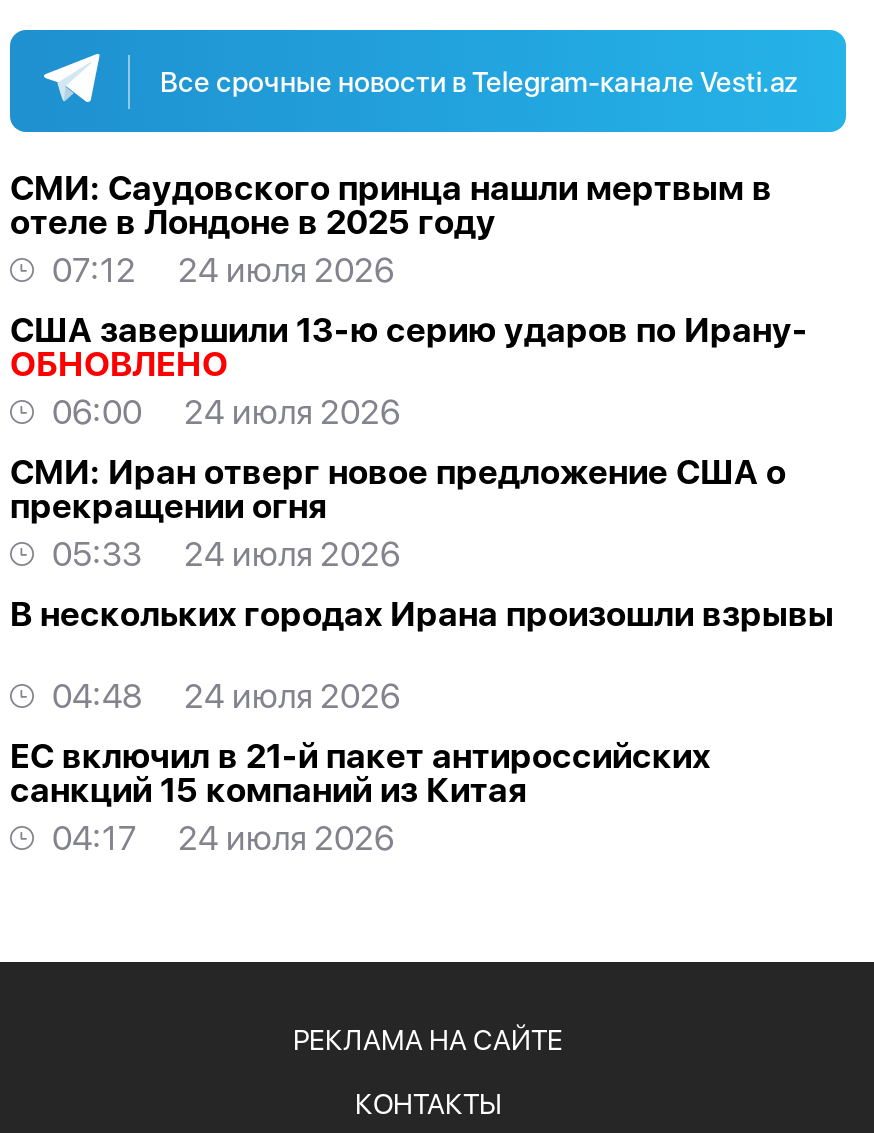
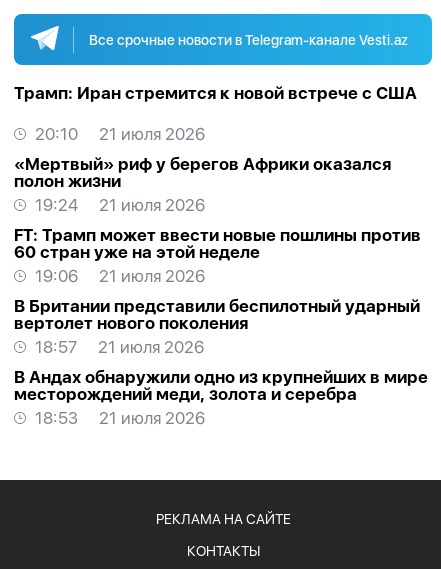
[10,169,772,291] СМИ: Саудовского принца нашли мертвым в | отеле в Лондоне в 2025 году | 07:12 | 24 июля 2026 -> [14,83,417,103] Трамп: Иран стремится к новой встрече с США
[10,311,808,433] США завершили 13-ю серию ударов по Ирану- | ОБНОВЛЕНО | 06:00 | 24 июля 2026 -> [35,124,205,144] 20:10 | 21 июля 2026
[10,453,786,575] СМИ: Иран отверг новое предложение США о | прекращении огня | 05:33 | 24 июля 2026 -> [14,154,391,215] «Мертвый» риф у берегов Африки оказался | полон жизни | 19:24 | 21 июля 2026
[10,595,834,635] В нескольких городах Ирана произошли взрывы -> [14,225,421,286] FT: Трамп может ввести новые пошлины против | 60 стран уже на этой неделе | 19:06 | 21 июля 2026
[52,677,400,717] 04:48 | 24 июля 2026 -> [14,296,420,357] В Британии представили беспилотный ударный | вертолет нового поколения | 18:57 | 21 июля 2026
[10,737,710,859] ЕС включил в 21-й пакет антироссийских | санкций 15 компаний из Китая | 04:17 | 24 июля 2026 -> [14,367,428,428] В Андах обнаружили одно из крупнейших в мире | месторождений меди, золота и серебра | 18:53 | 21 июля 2026

